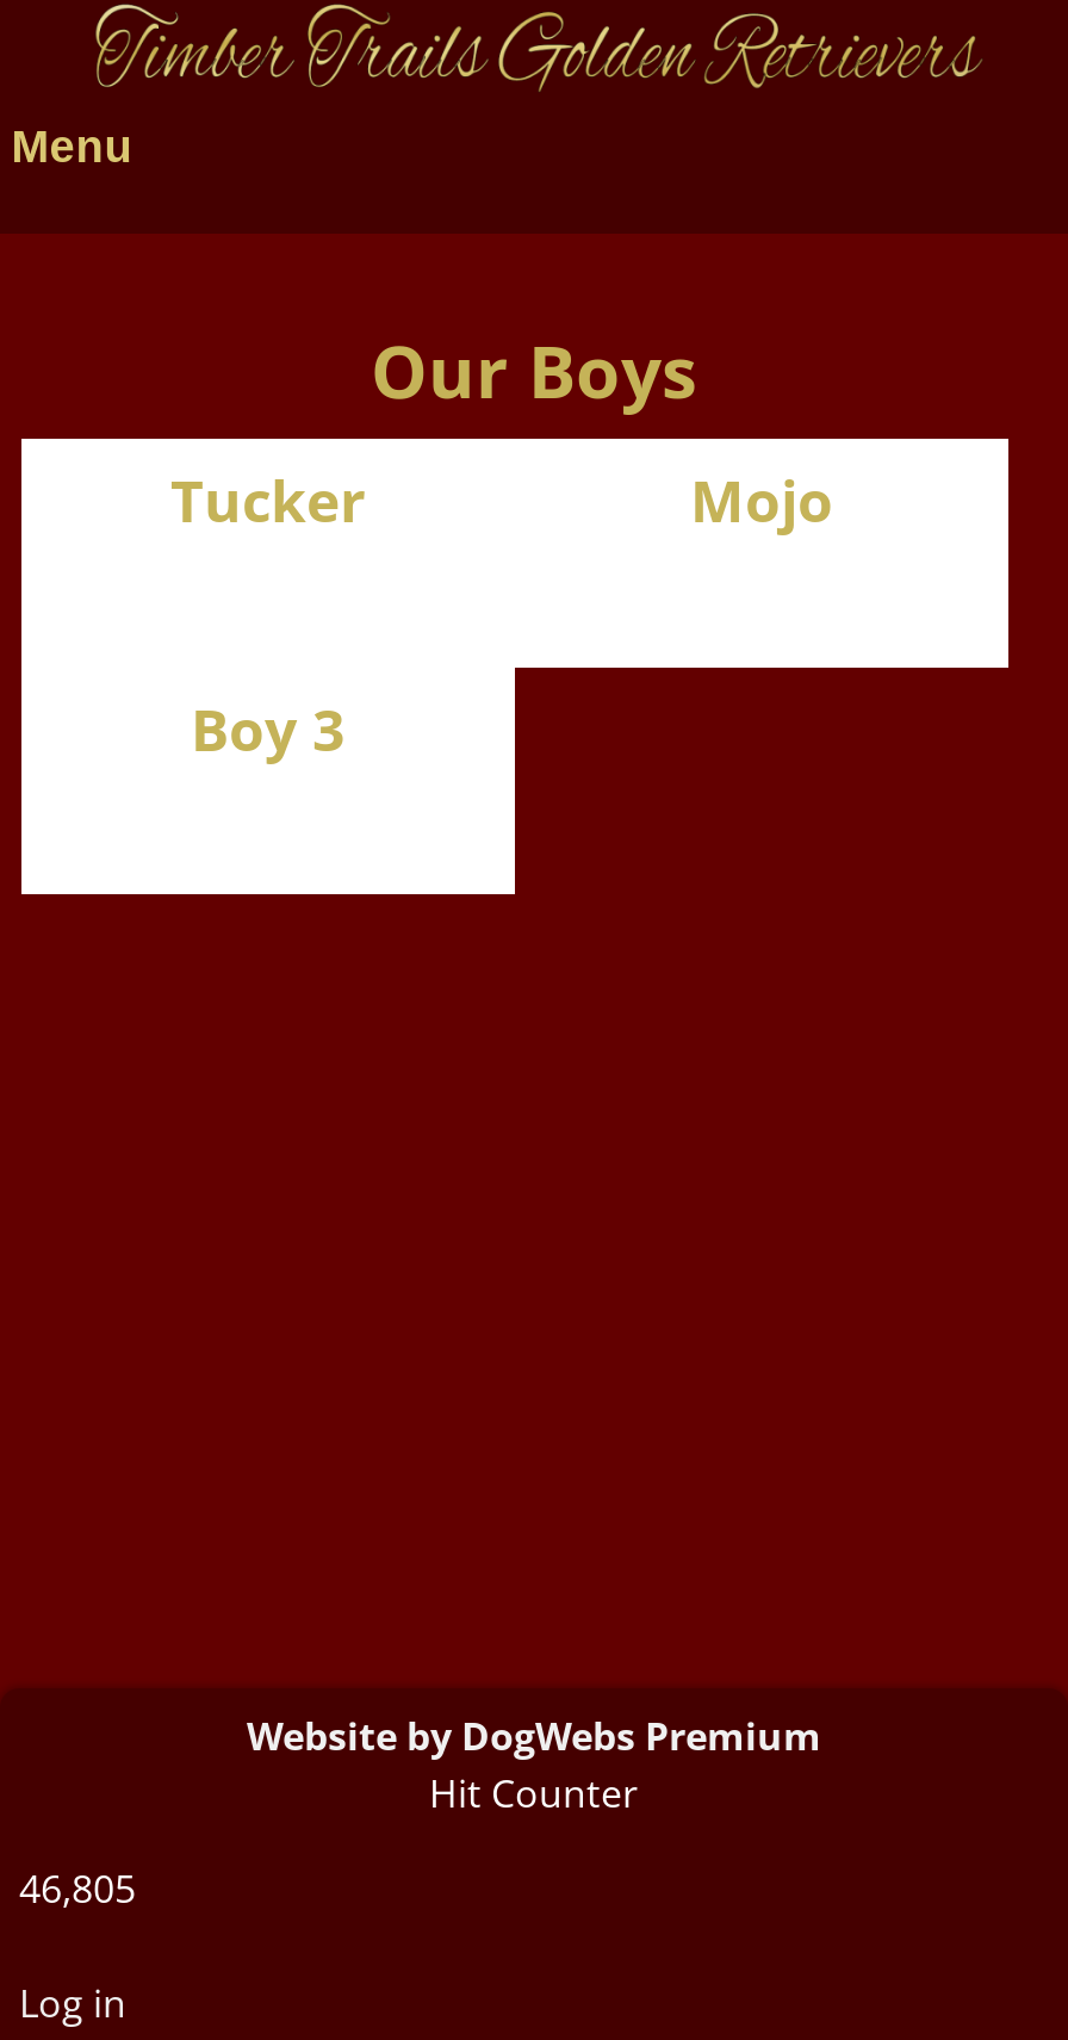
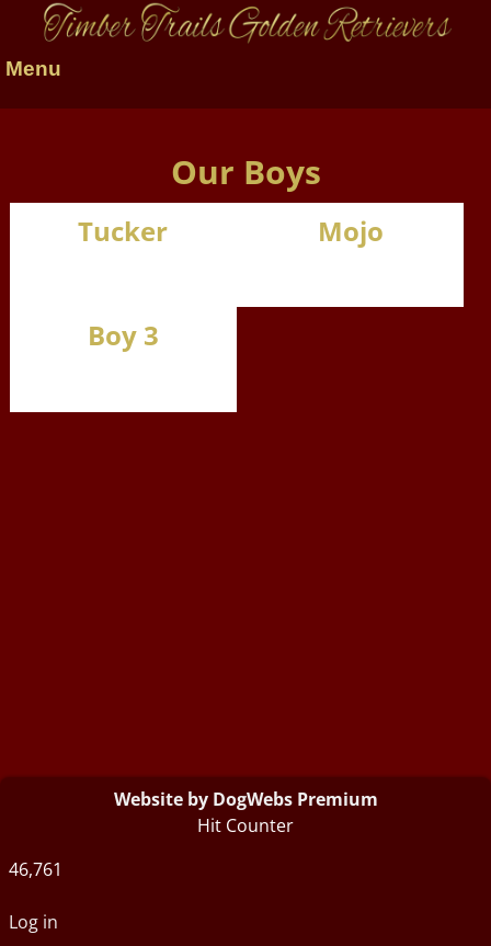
[19,1862,136,1915] 46,805 -> [9,857,62,881] 46,761

